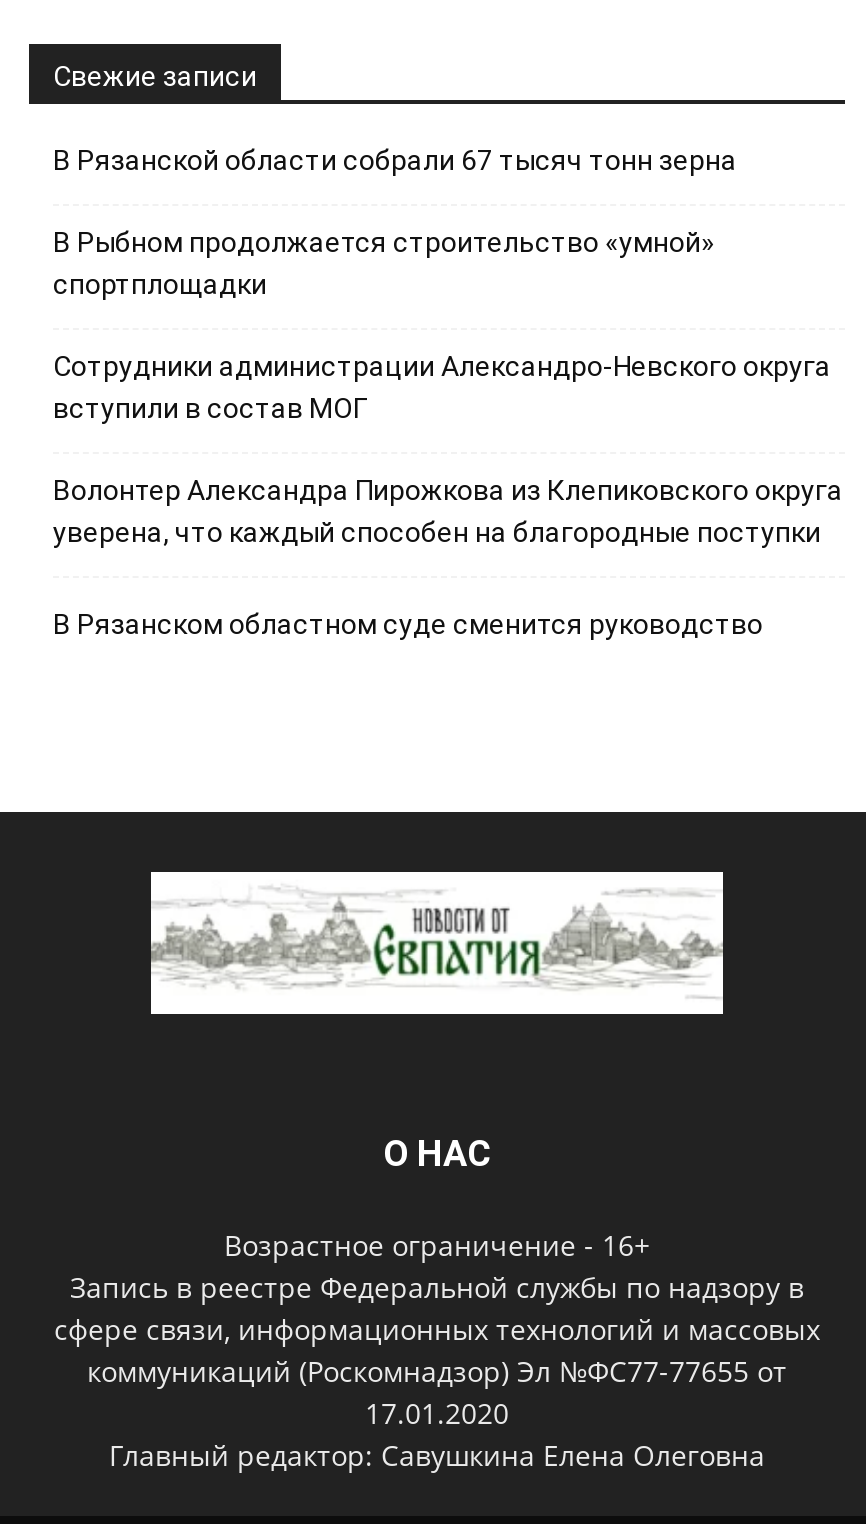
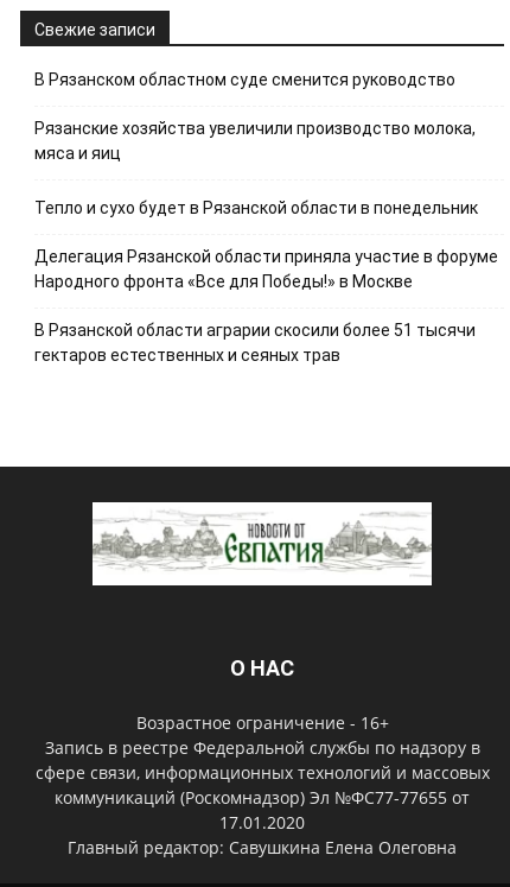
[53,145,843,549] В Рязанской области собрали 67 тысяч тонн зерна | В Рыбном продолжается строительство «умной» | спортплощадки | Сотрудники администрации Александро-Невского округа | вступили в состав МОГ | Волонтер Александра Пирожкова из Клепиковского округа | уверена, что каждый способен на благородные поступки -> none
moved [53,609,763,641] -> [34,70,455,89]: В Рязанском областном суде сменится руководство
none -> [34,119,498,364] Рязанские хозяйства увеличили производство молока, | мяса и яиц | Тепло и сухо будет в Рязанской области в понедельник | Делегация Рязанской области приняла участие в форуме | Народного фронта «Все для Победы!» в Москве | В Рязанской области аграрии скосили более 51 тысячи | гектаров естественных и сеяных трав

